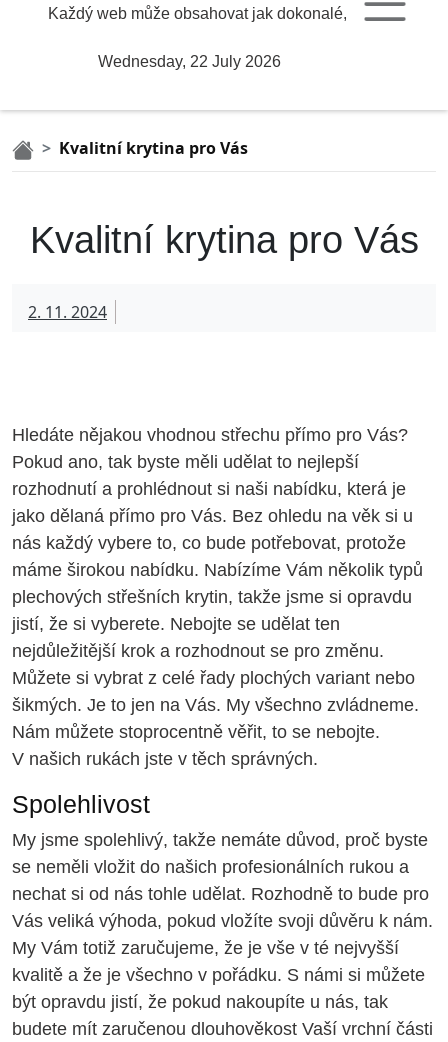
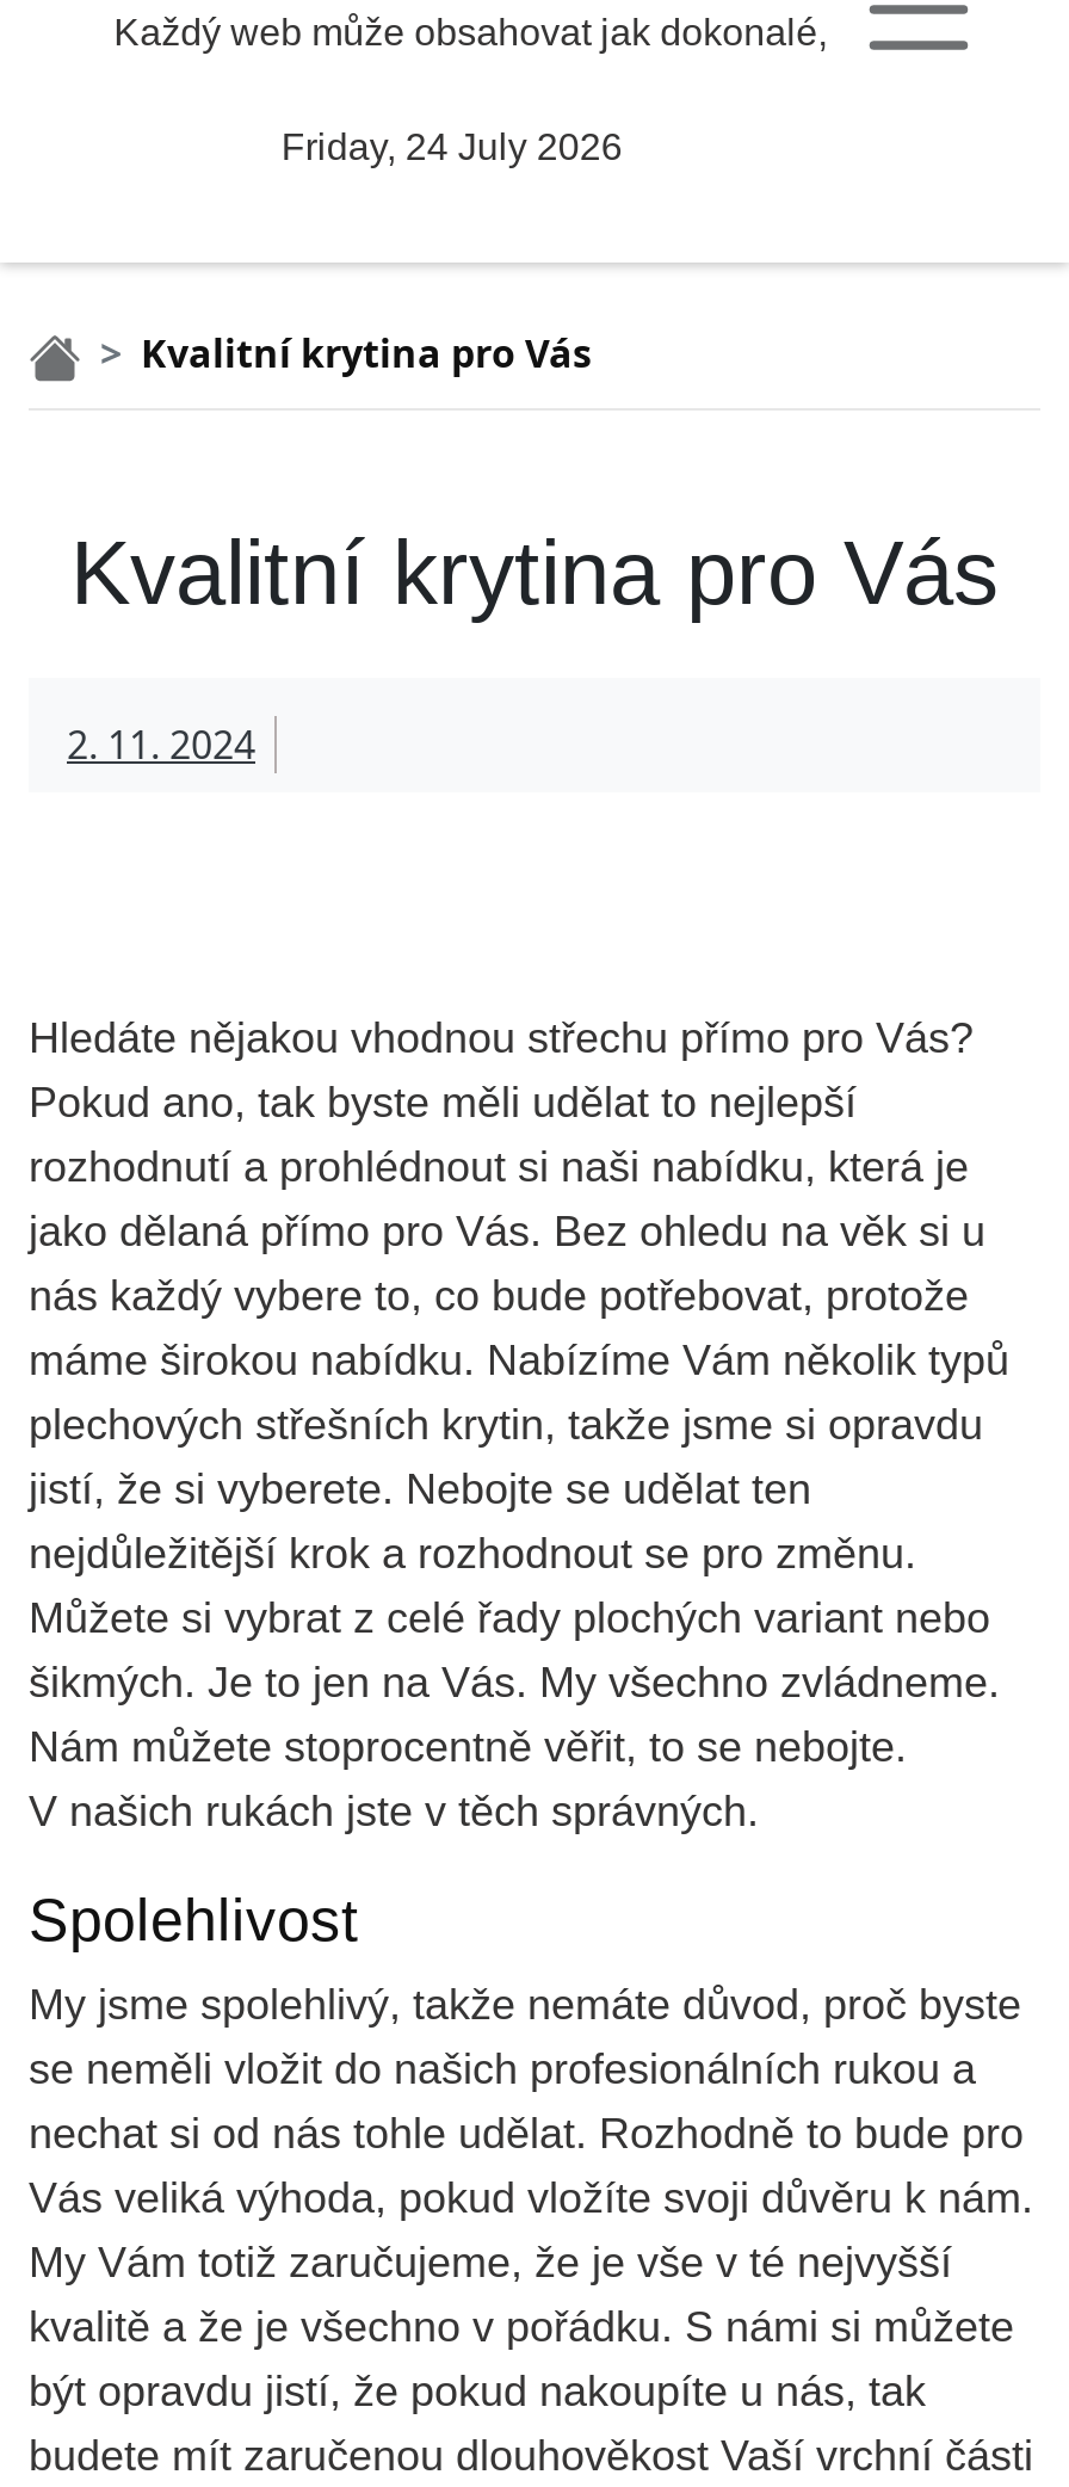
[98,53,281,70] Wednesday, 22 July 2026 -> [281,126,623,167] Friday, 24 July 2026

